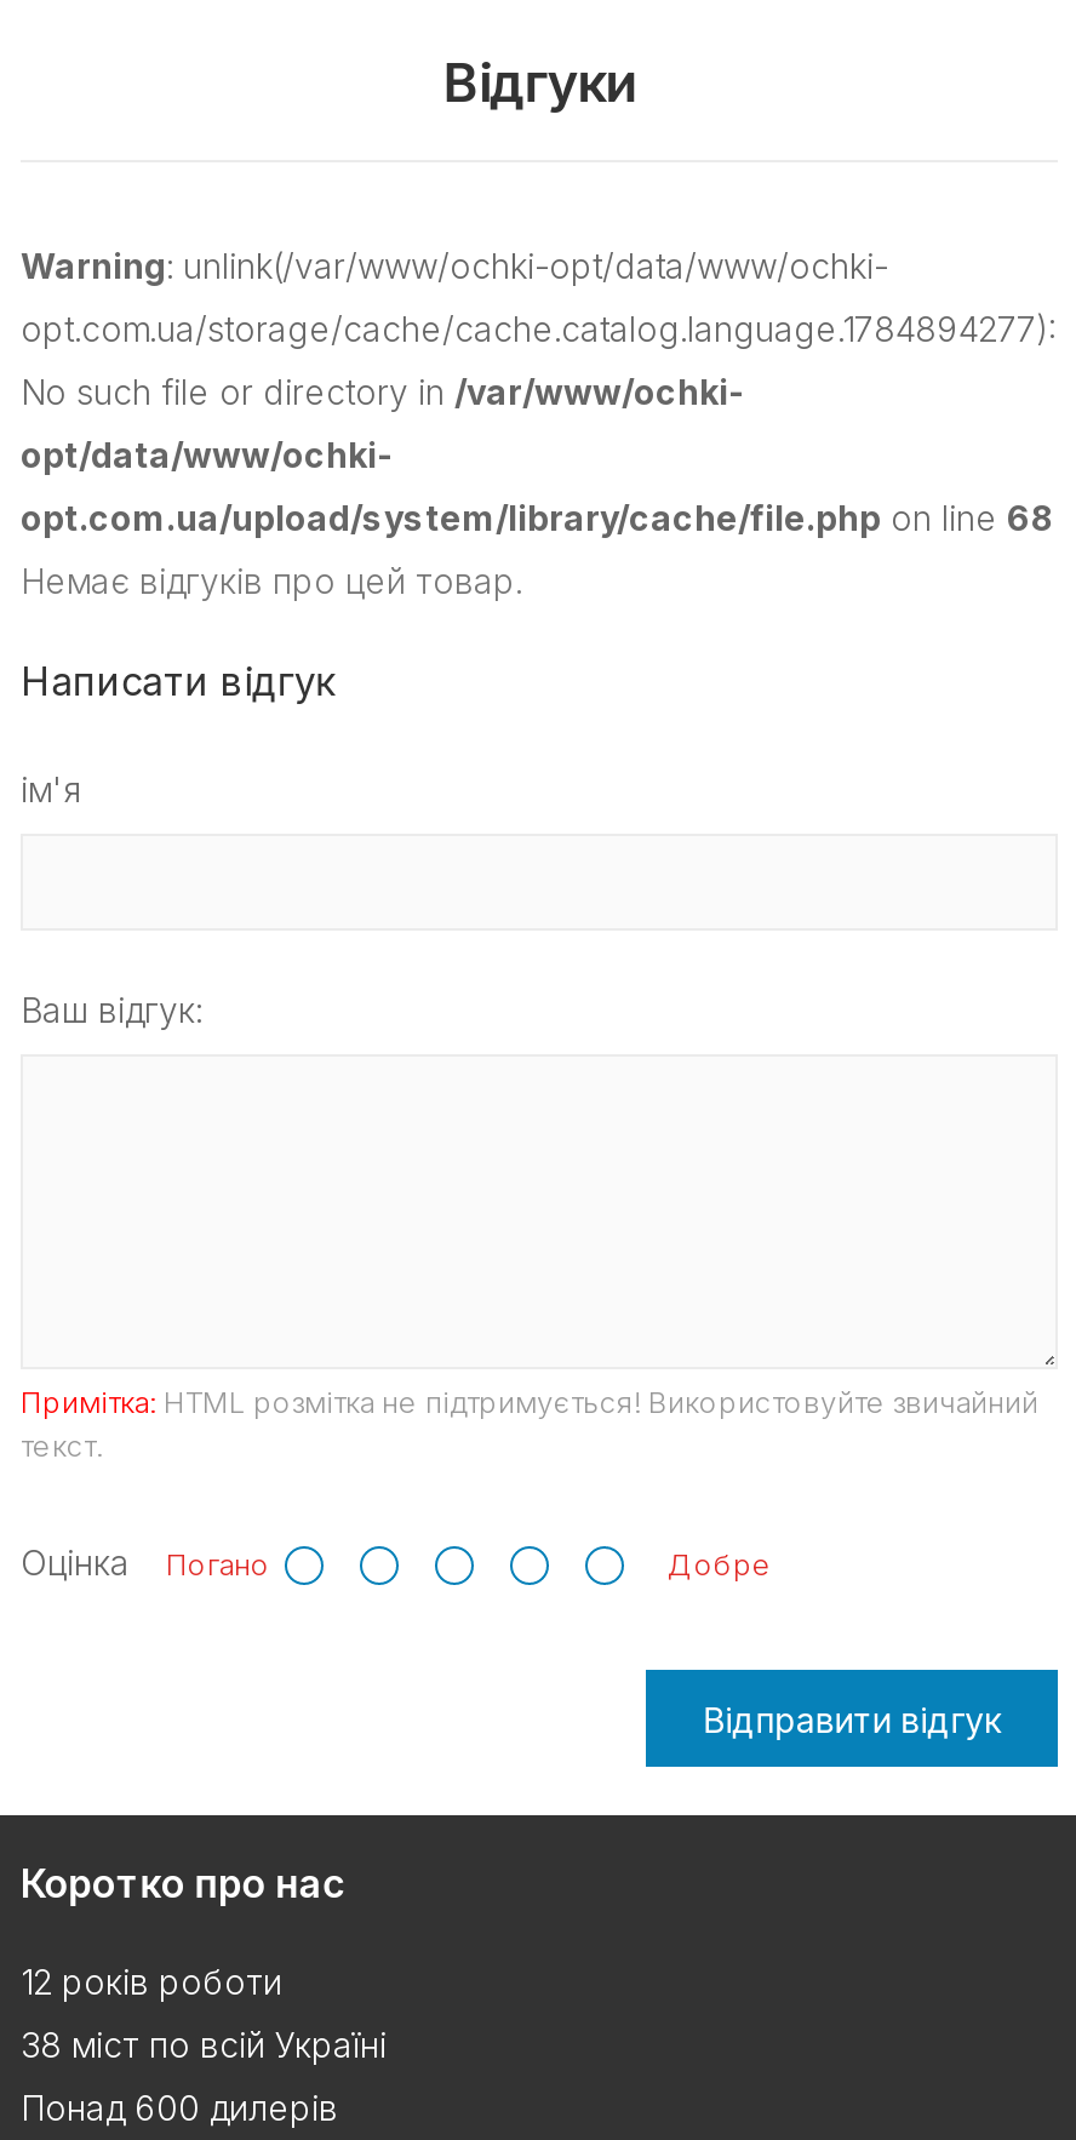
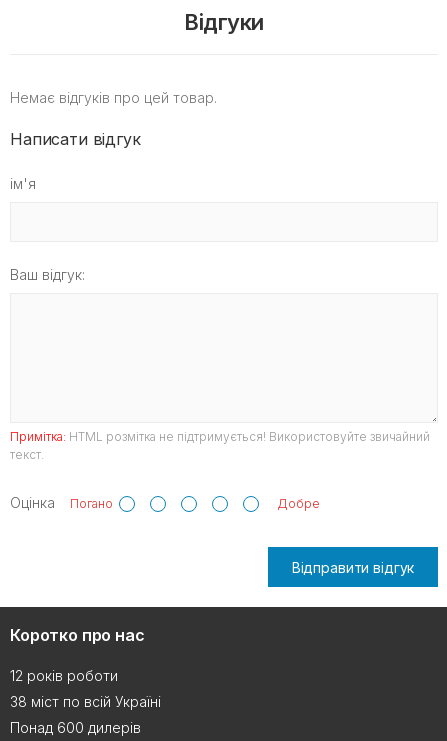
[21,245,1055,538] Warning: unlink(/var/www/ochki-opt/data/www/ochki- | opt.com.ua/storage/cache/cache.catalog.language.1784894277): | No such file or directory in /var/www/ochki- | opt/data/www/ochki- | opt.com.ua/upload/system/library/cache/file.php on line 68 -> none

